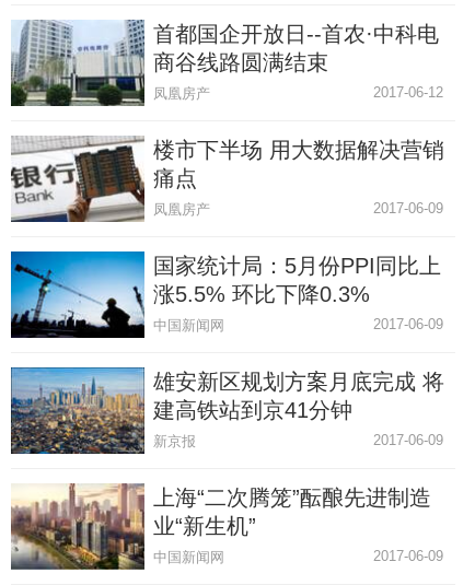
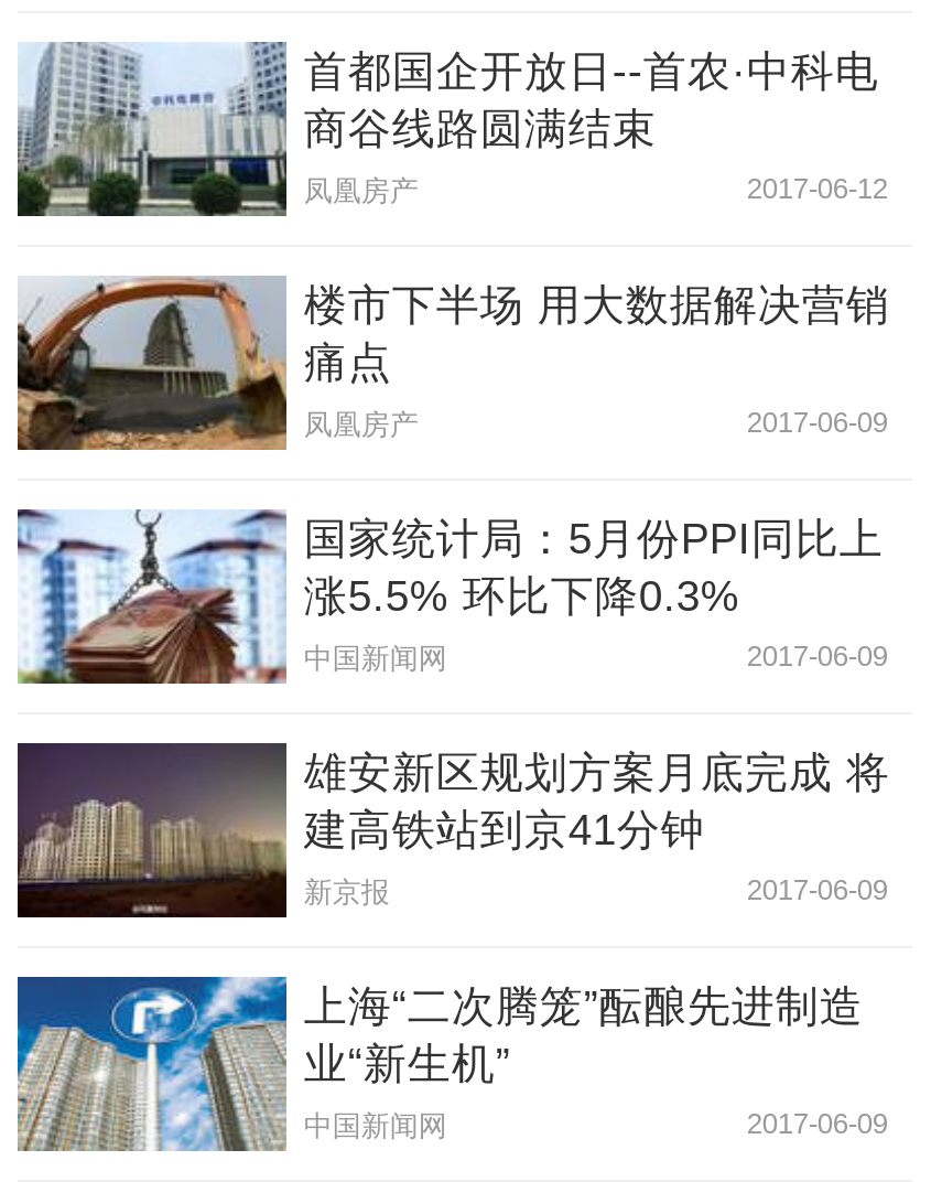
[11,137,144,223] [image] -> [15,278,289,452] [image]
[10,250,146,339] [image] -> [15,507,286,686] [image]
[10,366,144,455] [image] -> [15,741,286,920] [image]
[10,482,146,571] [image] -> [15,975,289,1151] [image]

